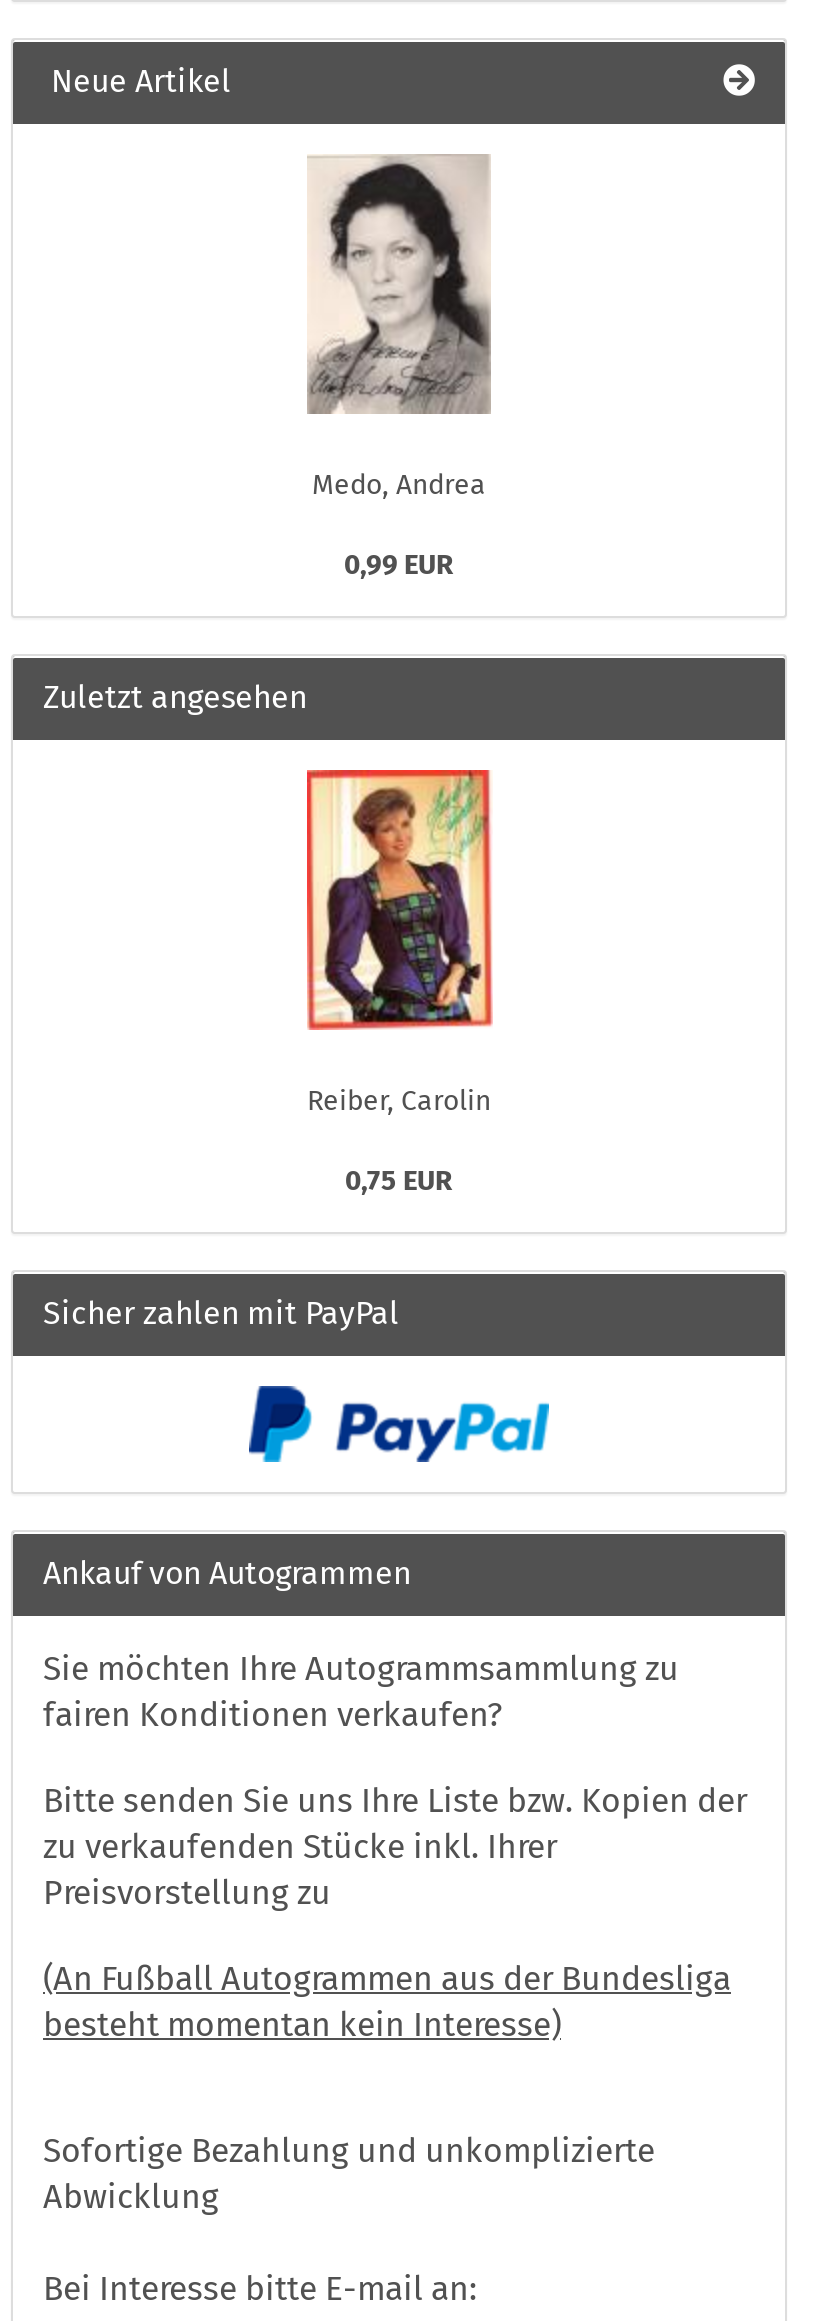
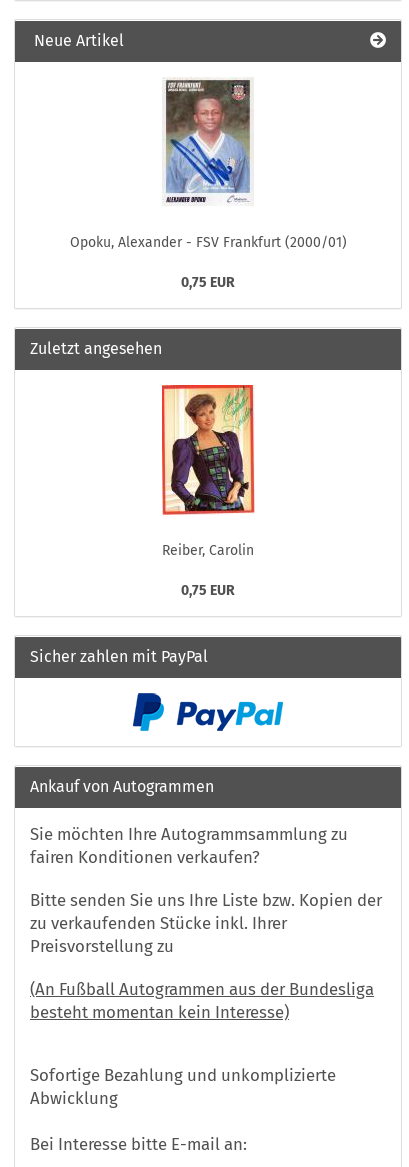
[307,154,491,502] [image] | Medo, Andrea -> [69,78,346,251] [image] | Opoku, Alexander - FSV Frankfurt (2000/01)
[344,548,454,582] 0,99 EUR -> [181,274,235,291] 0,75 EUR

